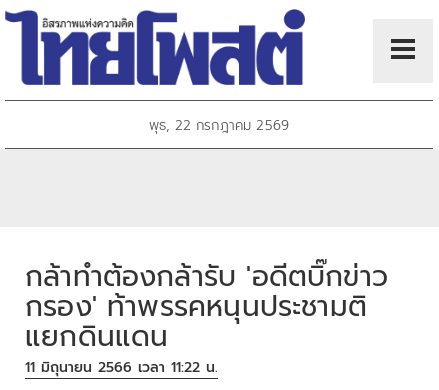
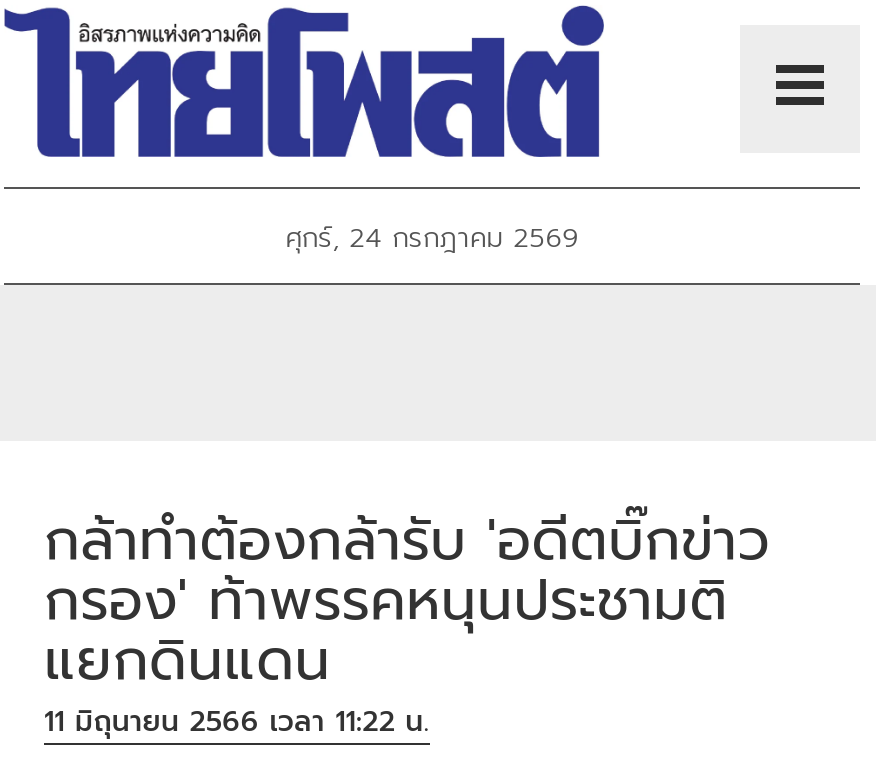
[149,115,289,136] พุธ, 22 กรกฎาคม 2569 -> [285,218,579,260] ศุกร์, 24 กรกฎาคม 2569

